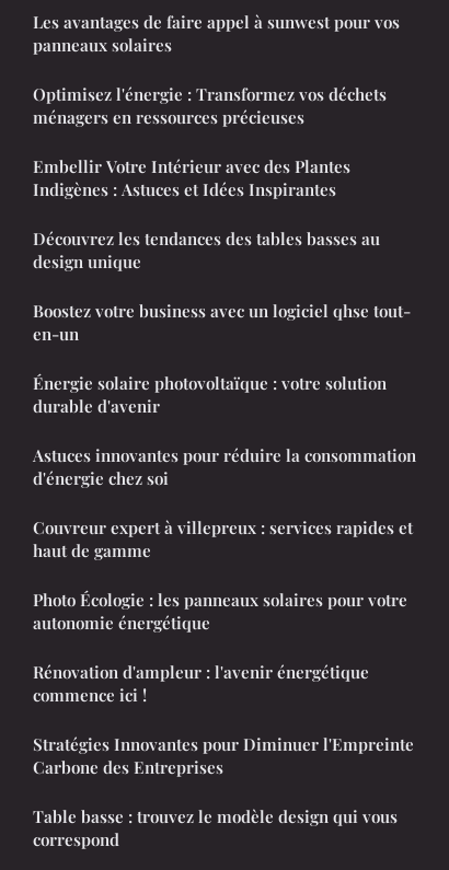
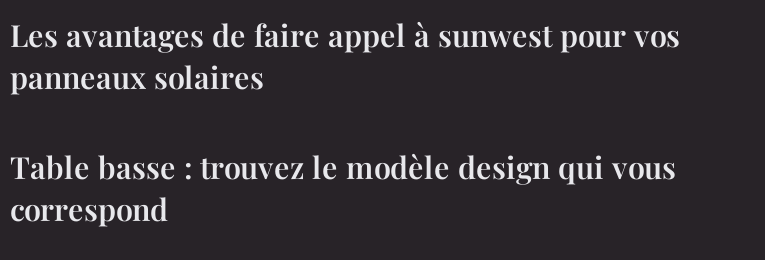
[33,83,416,778] Optimisez l'énergie : Transformez vos déchets | ménagers en ressources précieuses | Embellir Votre Intérieur avec des Plantes | Indigènes : Astuces et Idées Inspirantes | Découvrez les tendances des tables basses au | design unique | Boostez votre business avec un logiciel qhse tout- | en-un | Énergie solaire photovoltaïque : votre solution | durable d'avenir | Astuces innovantes pour réduire la consommation | d'énergie chez soi | Couvreur expert à villepreux : services rapides et | haut de gamme | Photo Écologie : les panneaux solaires pour votre | autonomie énergétique | Rénovation d'ampleur : l'avenir énergétique | commence ici ! | Stratégies Innovantes pour Diminuer l'Empreinte | Carbone des Entreprises -> none

